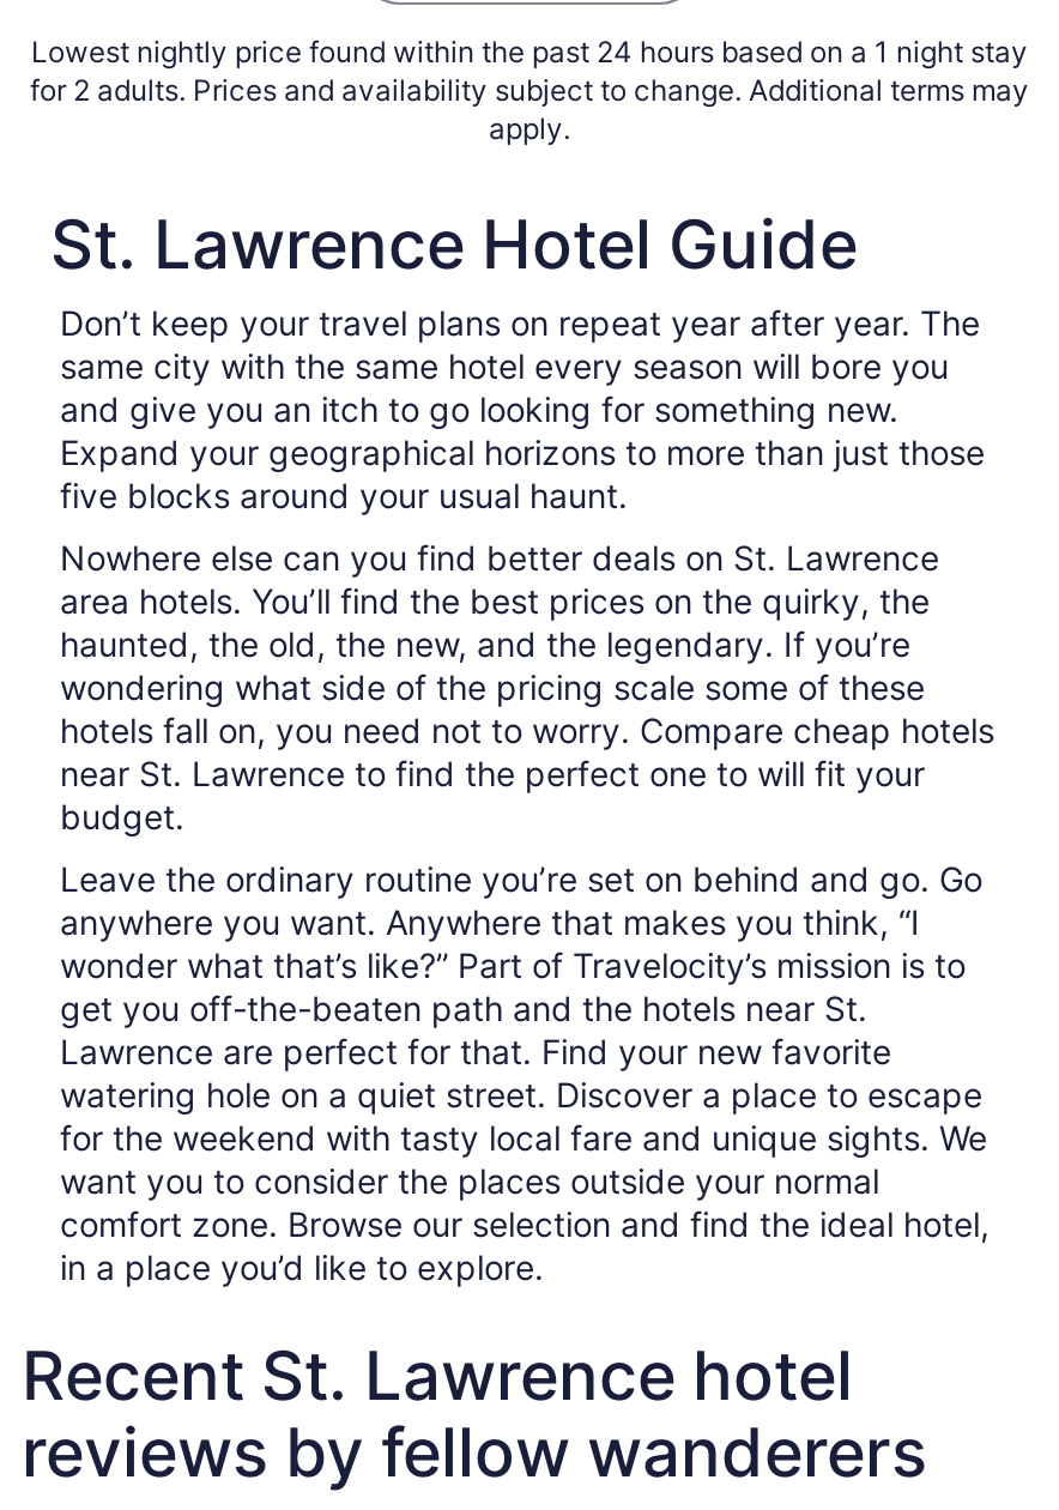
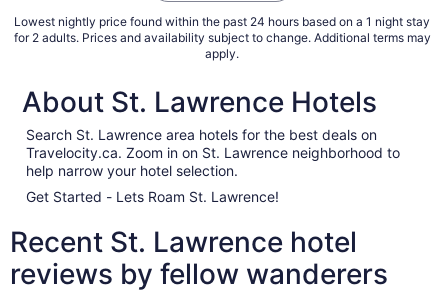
[50,204,994,1288] St. Lawrence Hotel Guide | Don’t keep your travel plans on repeat year after year. The | same city with the same hotel every season will bore you | and give you an itch to go looking for something new. | Expand your geographical horizons to more than just those | five blocks around your usual haunt. | Nowhere else can you find better deals on St. Lawrence | area hotels. You’ll find the best prices on the quirky, the | haunted, the old, the new, and the legendary. If you’re | wondering what side of the pricing scale some of these | hotels fall on, you need not to worry. Compare cheap hotels | near St. Lawrence to find the perfect one to will fit your | budget. | Leave the ordinary routine you’re set on behind and go. Go | anywhere you want. Anywhere that makes you think, “I | wonder what that’s like?” Part of Travelocity’s mission is to | get you off-the-beaten path and the hotels near St. | Lawrence are perfect for that. Find your new favorite | watering hole on a quiet street. Discover a place to escape | for the weekend with tasty local fare and unique sights. We | want you to consider the places outside your normal | comfort zone. Browse our selection and find the ideal hotel, | in a place you’d like to explore. -> [22,85,400,205] About St. Lawrence Hotels | Search St. Lawrence area hotels for the best deals on | Travelocity.ca. Zoom in on St. Lawrence neighborhood to | help narrow your hotel selection. | Get Started - Lets Roam St. Lawrence!

